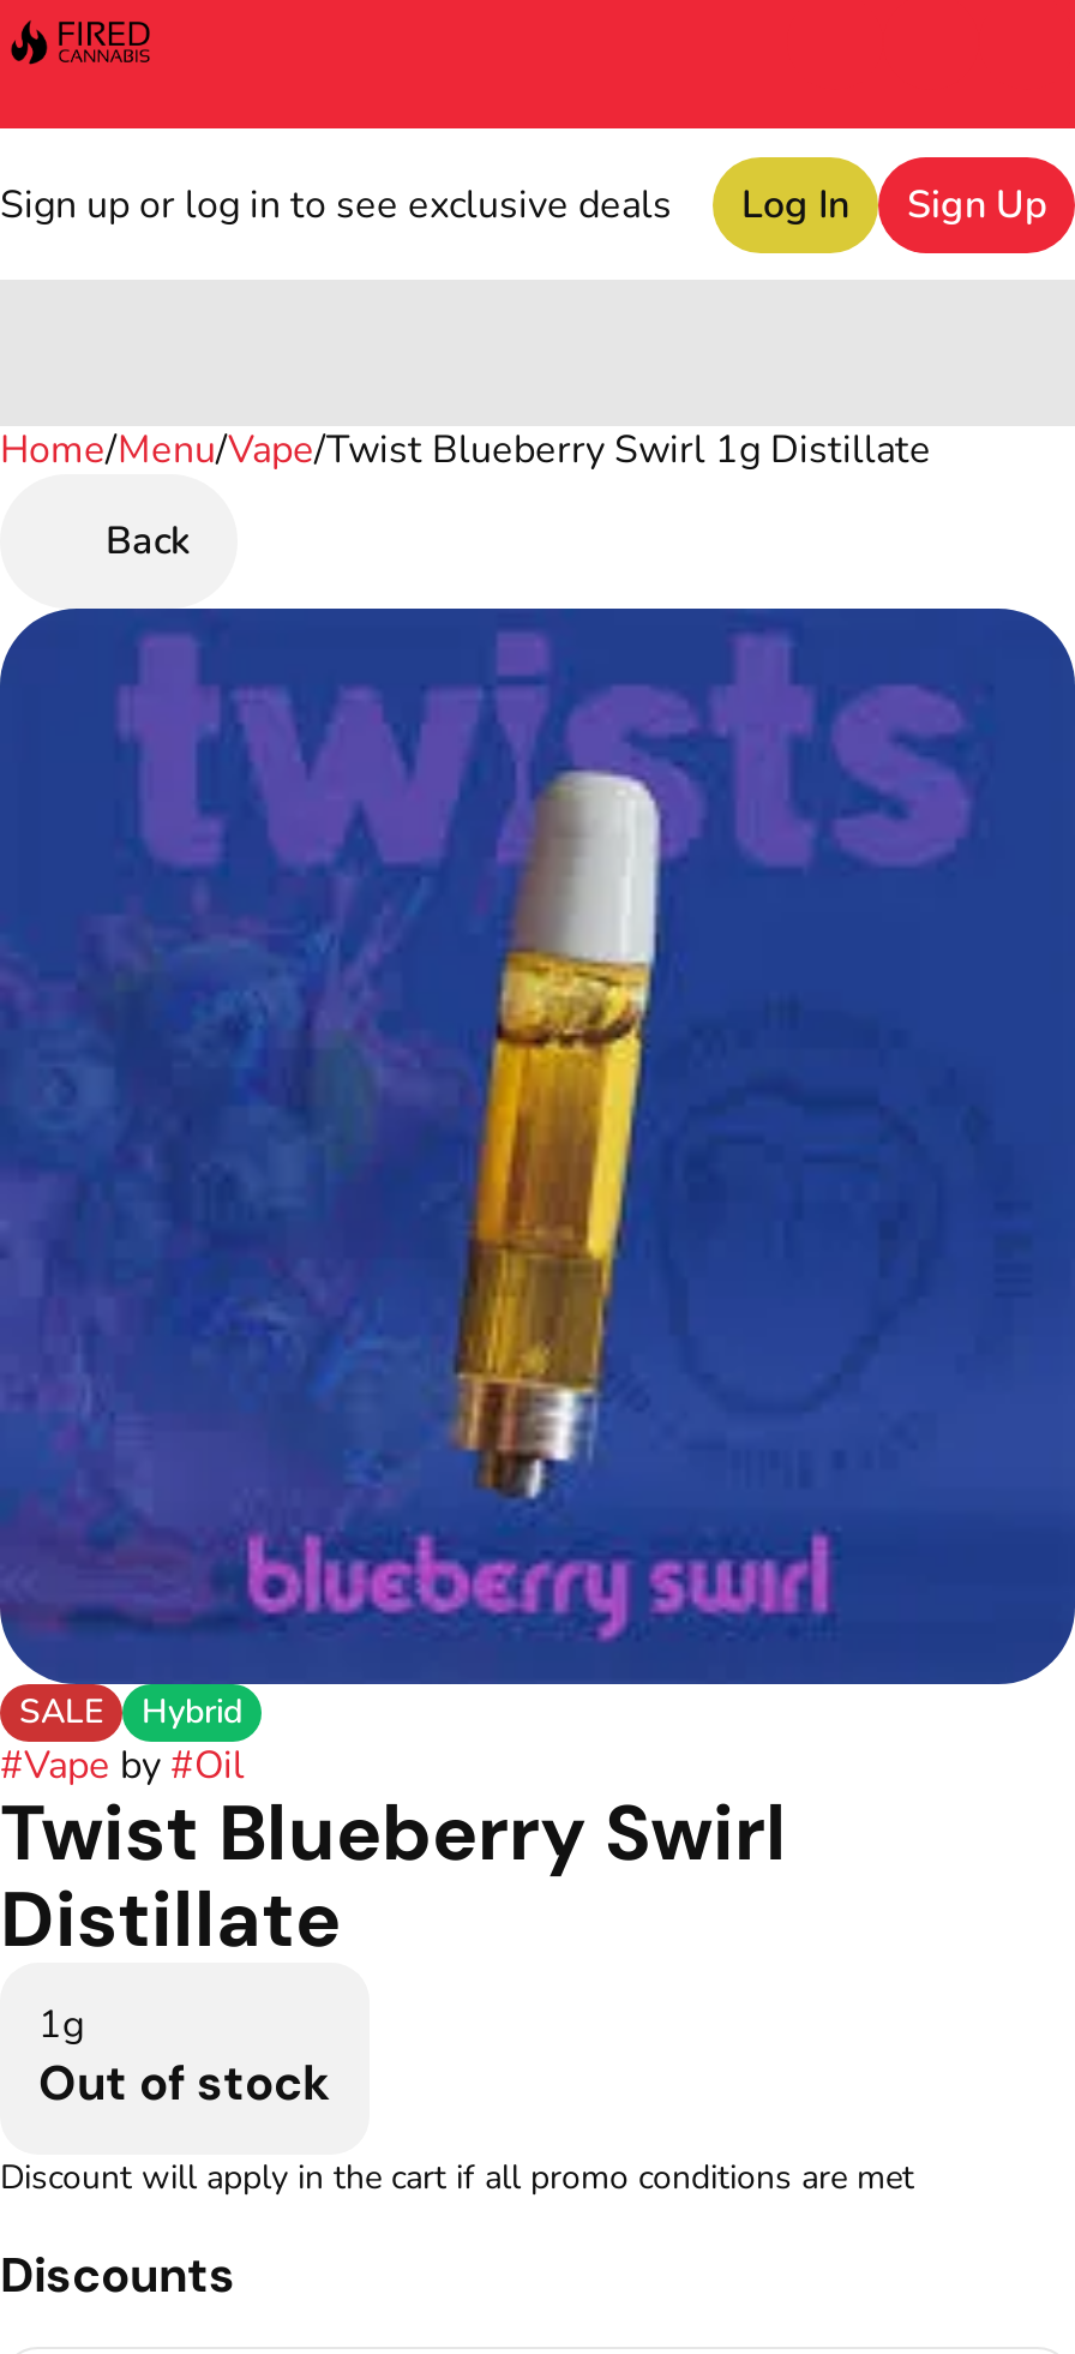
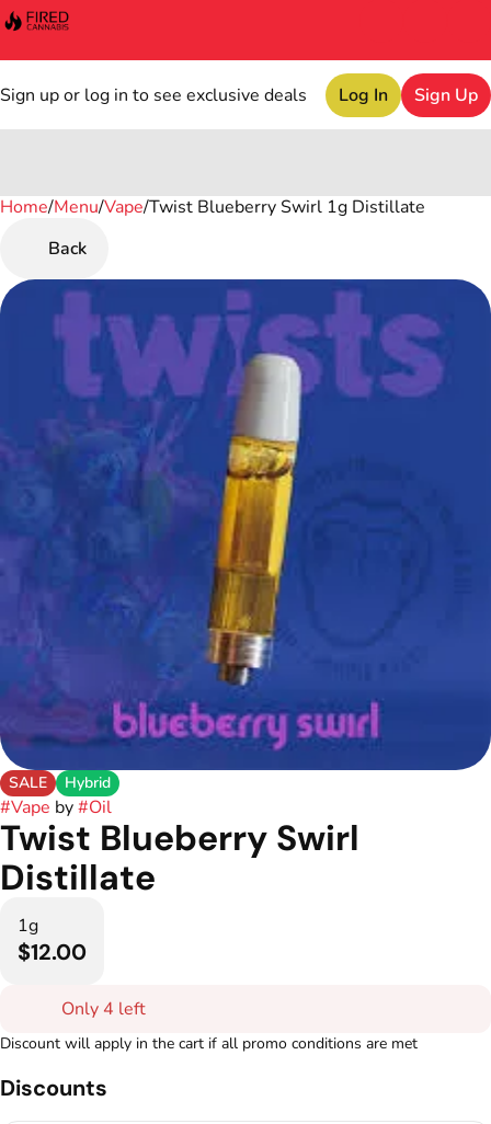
[38,2051,331,2114] Out of stock -> [18,938,146,1021] $12.00 | Only 4 left

